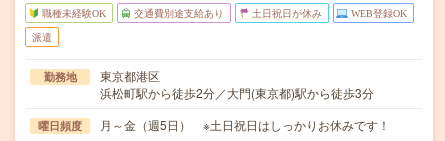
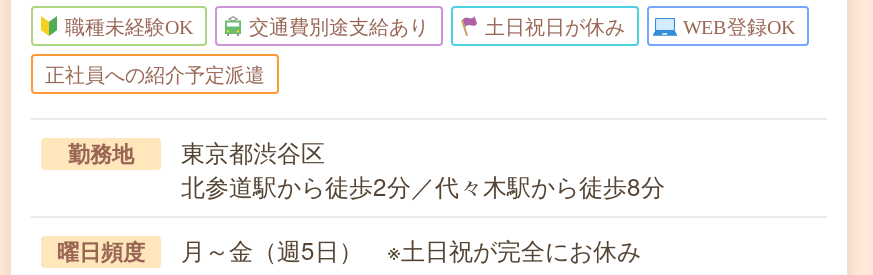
[32,32,52,42] 派遣 -> [45,64,265,84] 正社員への紹介予定派遣
[100,67,374,101] 東京都港区 | 浜松町駅から徒歩2分／大門(東京都)駅から徒歩3分 -> [181,134,665,202] 東京都渋谷区 | 北参道駅から徒歩2分／代々木駅から徒歩8分
[100,116,390,133] 月～金（週5日） ※土日祝日はしっかりお休みです！ -> [181,232,641,266] 月～金（週5日） ※土日祝が完全にお休み

